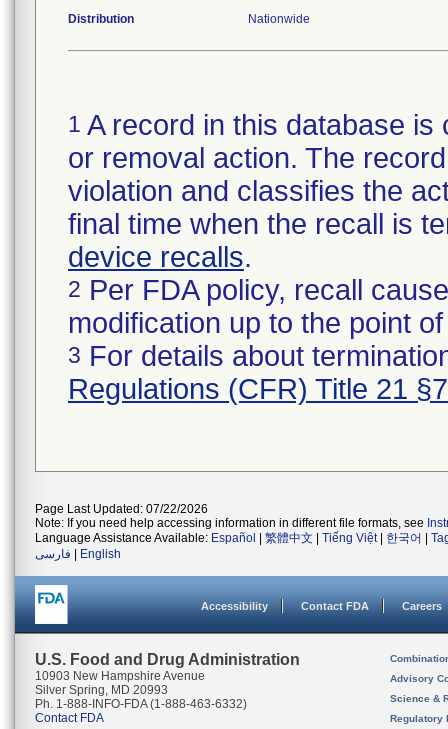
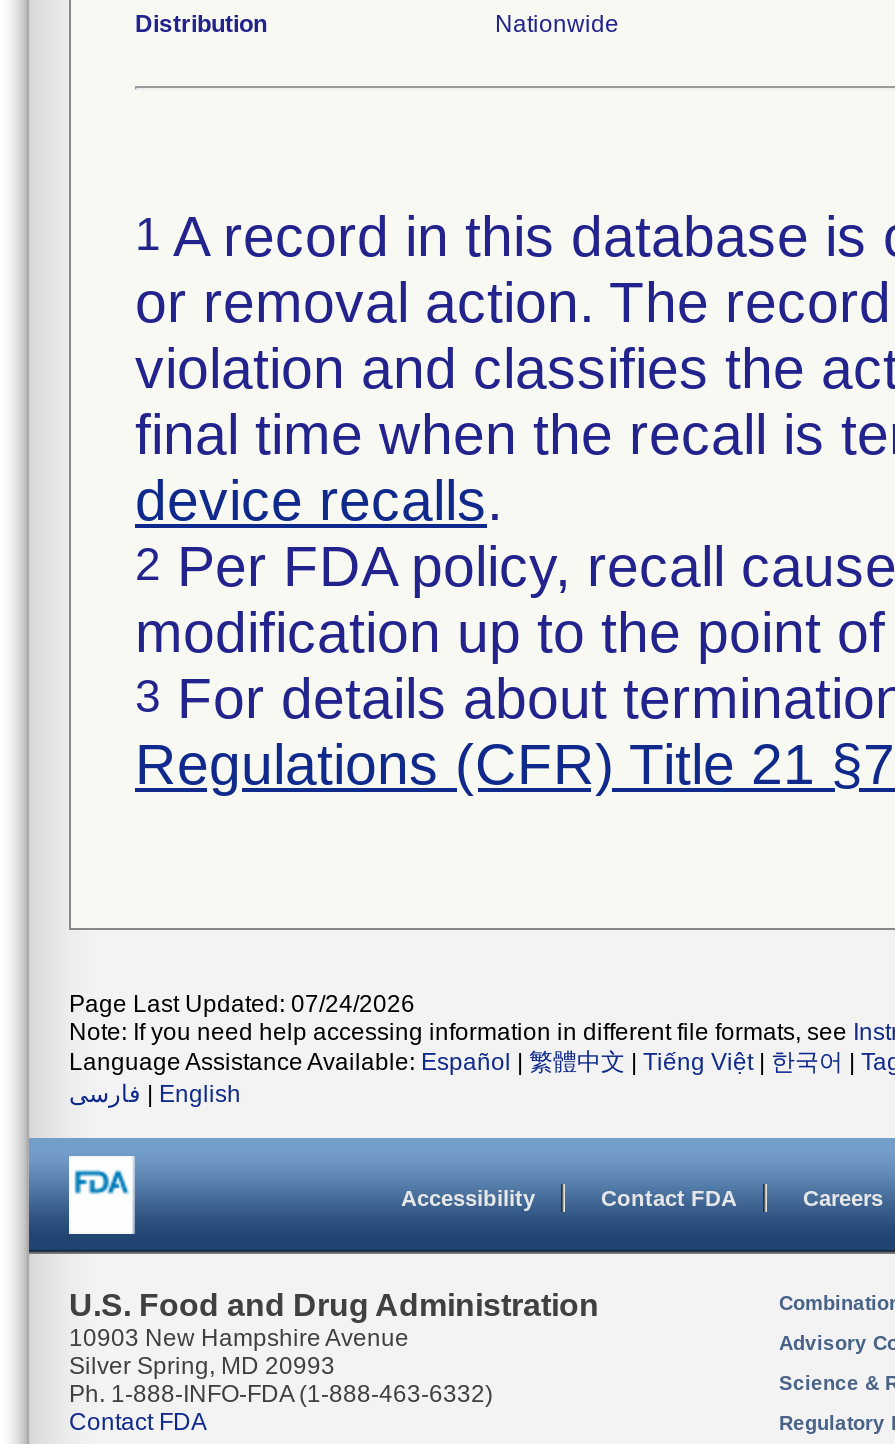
[35,502,208,516] Page Last Updated: 07/22/2026 -> [69,990,415,1018] Page Last Updated: 07/24/2026

